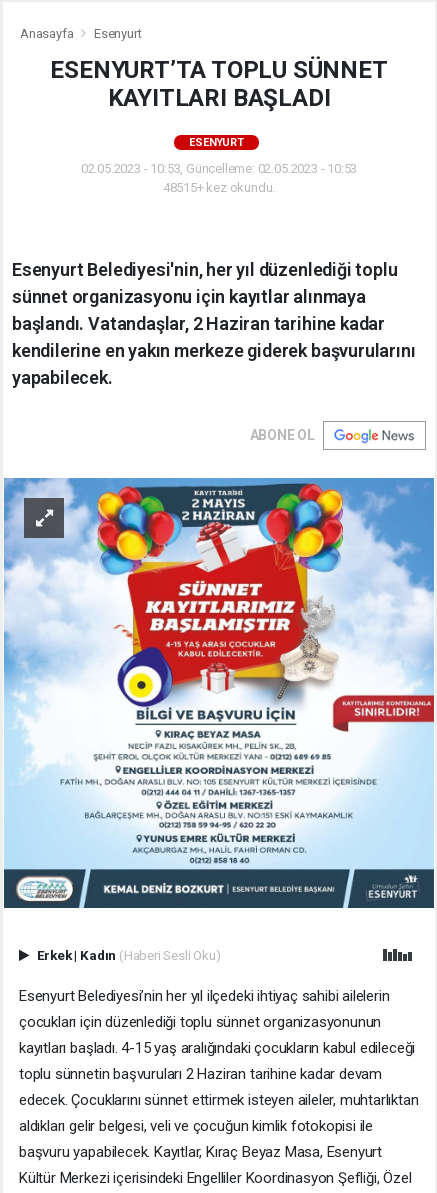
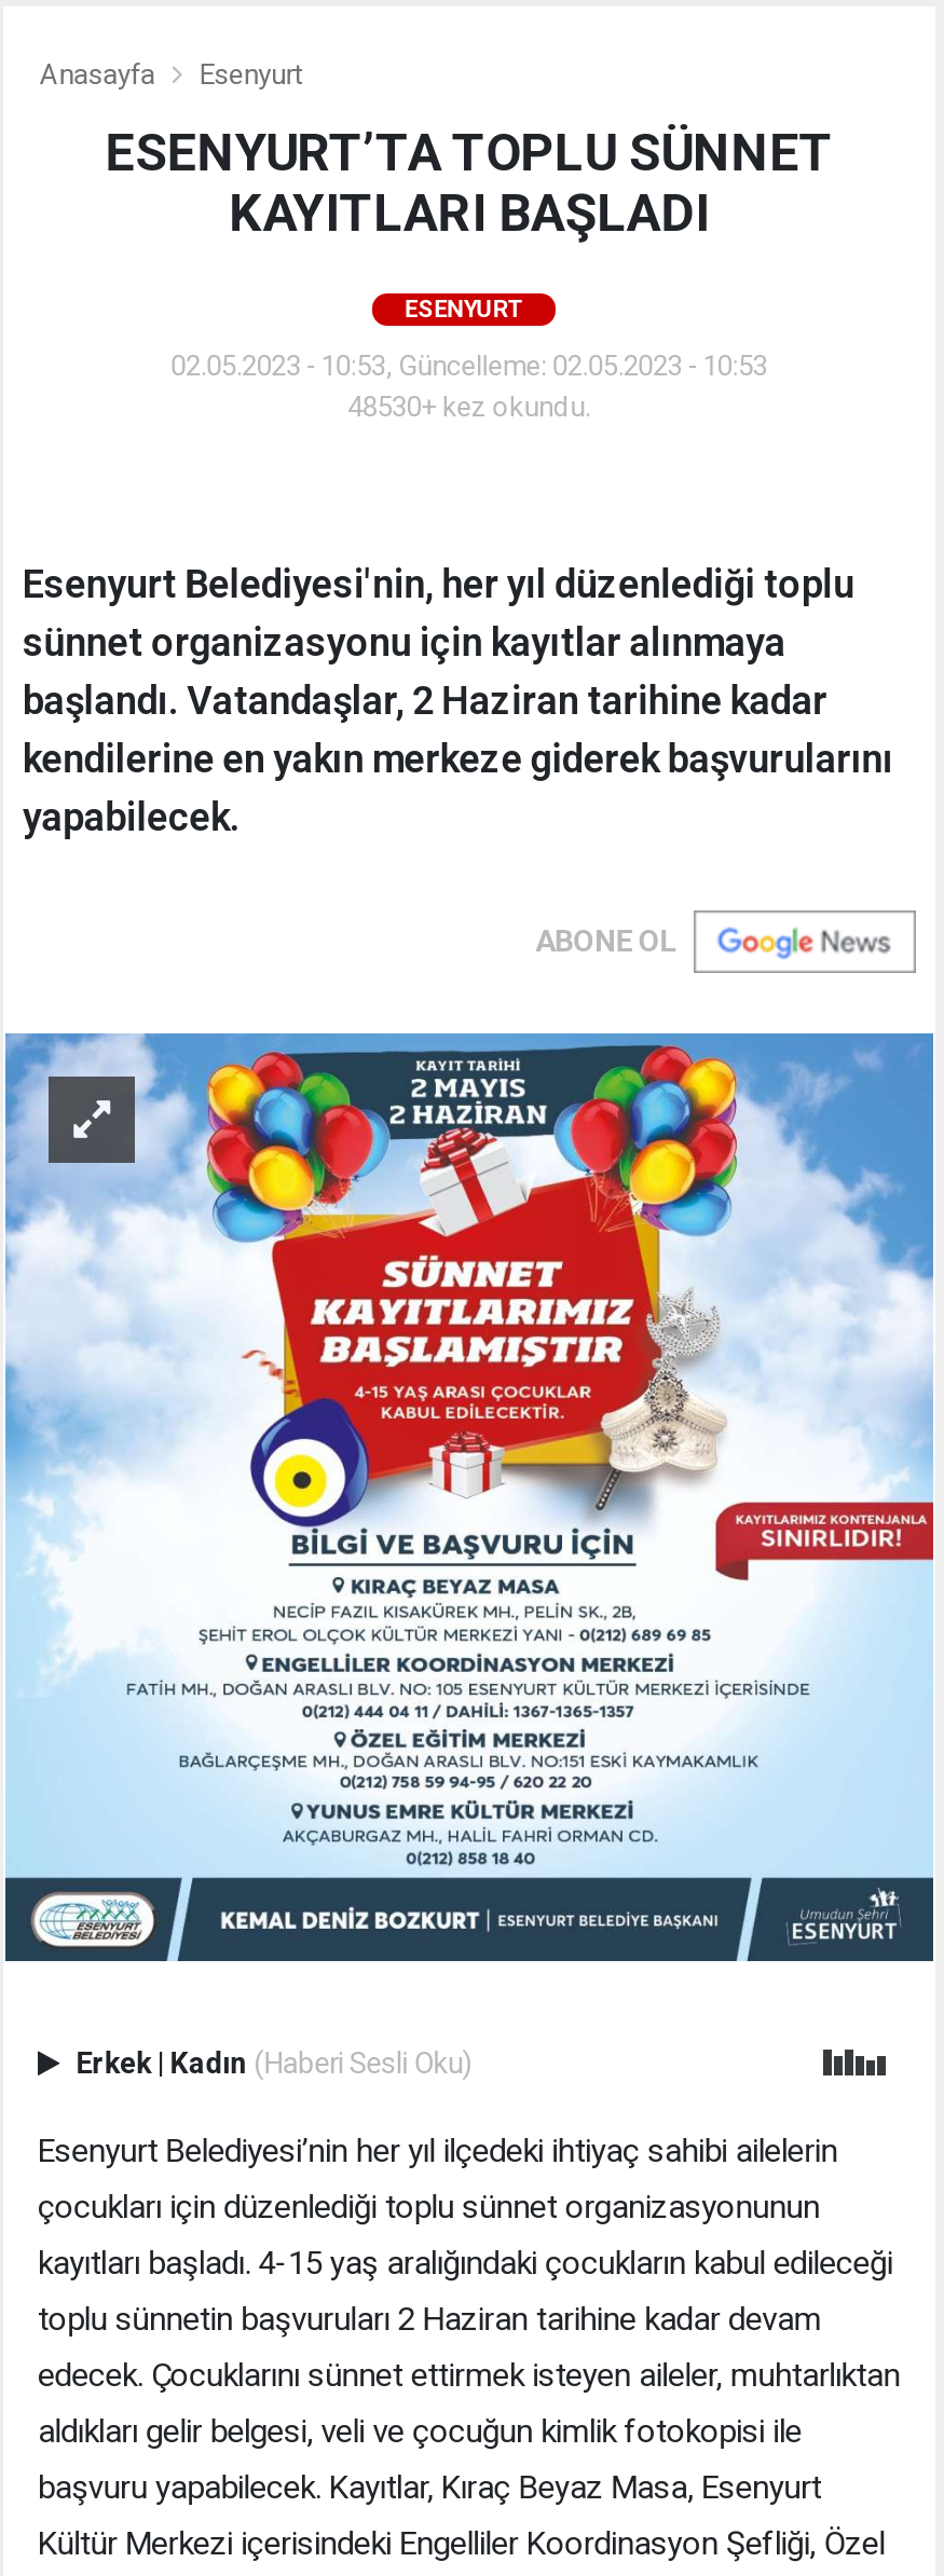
[163,180,275,195] 48515+ kez okundu. -> [348,390,591,422] 48530+ kez okundu.

